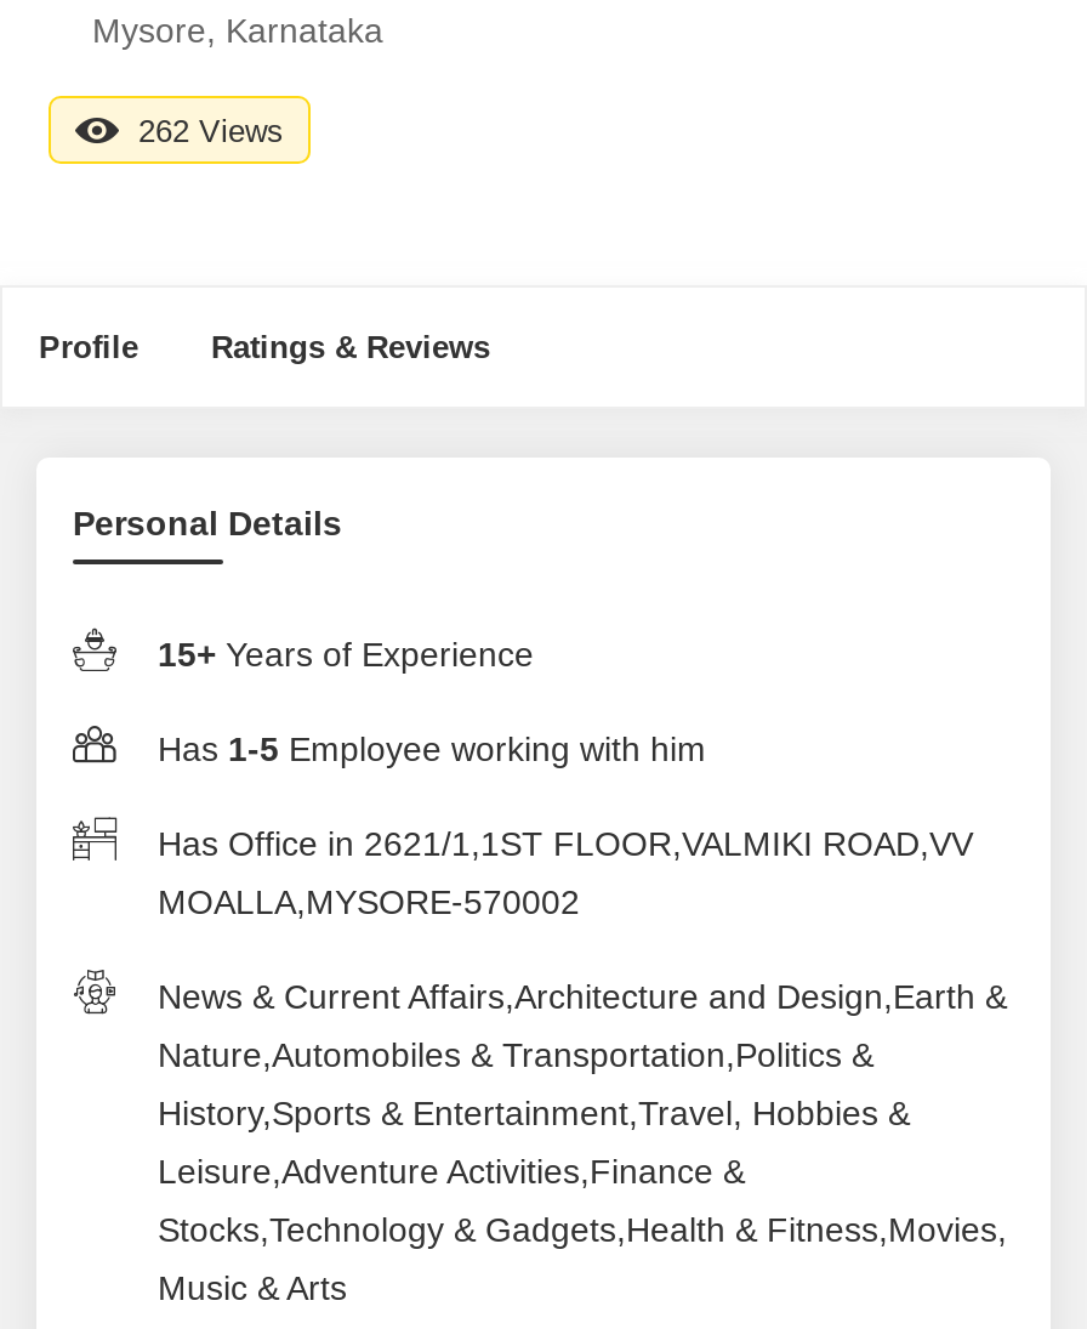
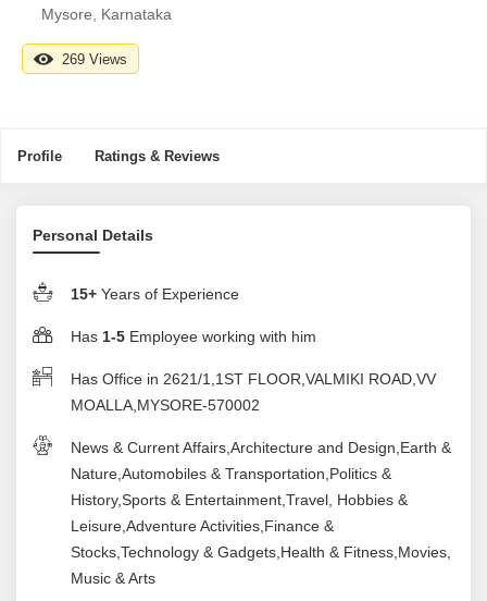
[138,112,284,148] 262 Views -> [62,51,127,67] 269 Views

